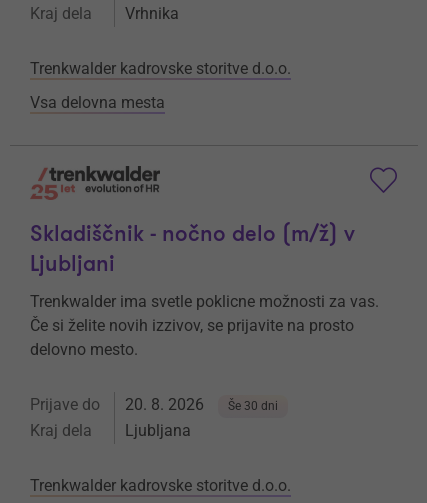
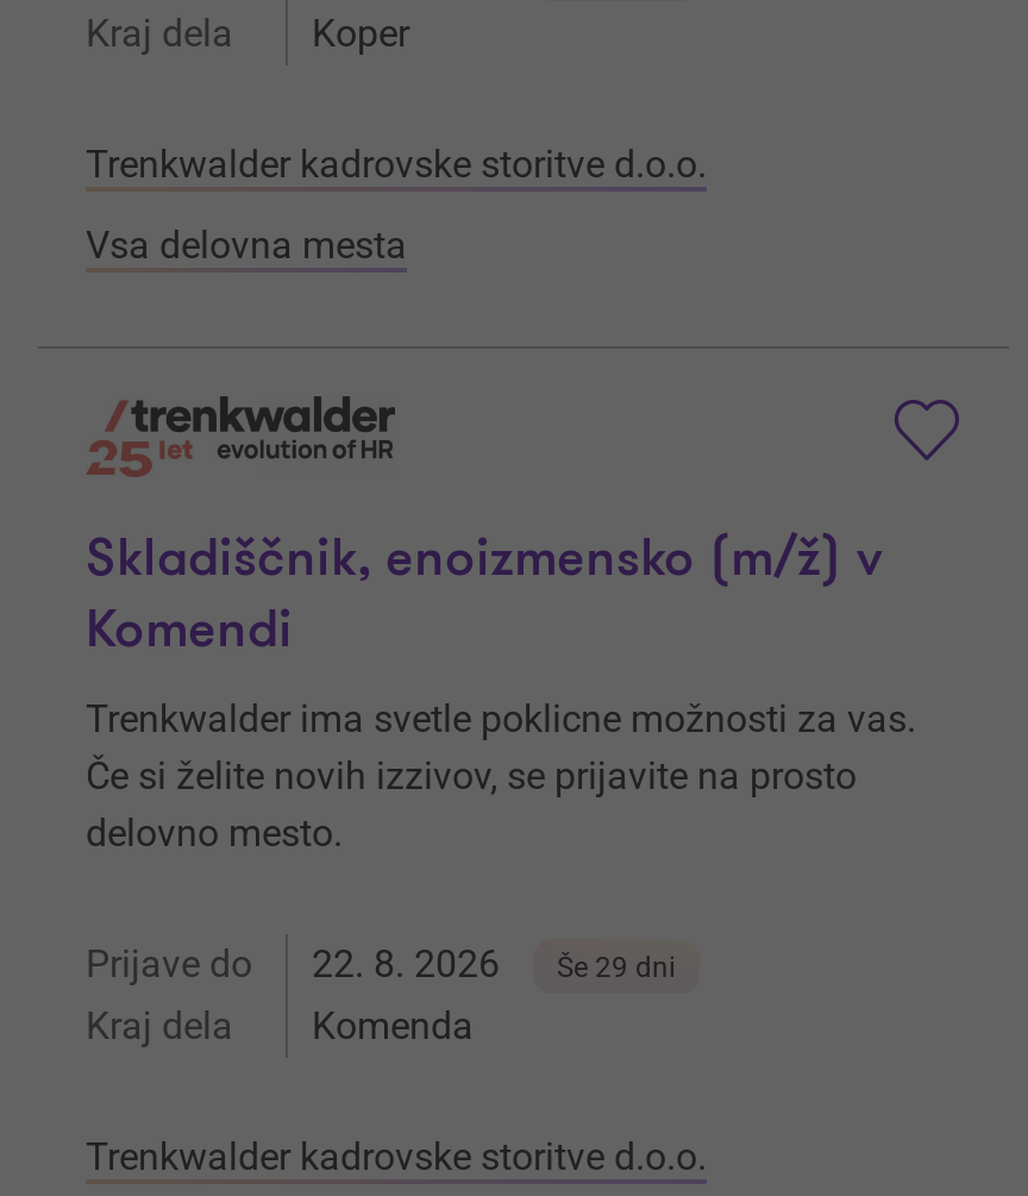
[125,4,179,23] Vrhnika -> [312,10,409,55] Koper
[30,220,355,279] Skladiščnik - nočno delo (m/ž) v | Ljubljani -> [86,525,883,665] Skladiščnik, enoizmensko (m/ž) v | Komendi
[125,395,204,414] 20. 8. 2026 -> [312,941,500,986] 22. 8. 2026
[228,399,278,413] Še 30 dni -> [557,951,676,984] Še 29 dni
[125,421,191,440] Ljubljana -> [312,1003,474,1048] Komenda

